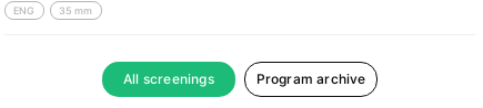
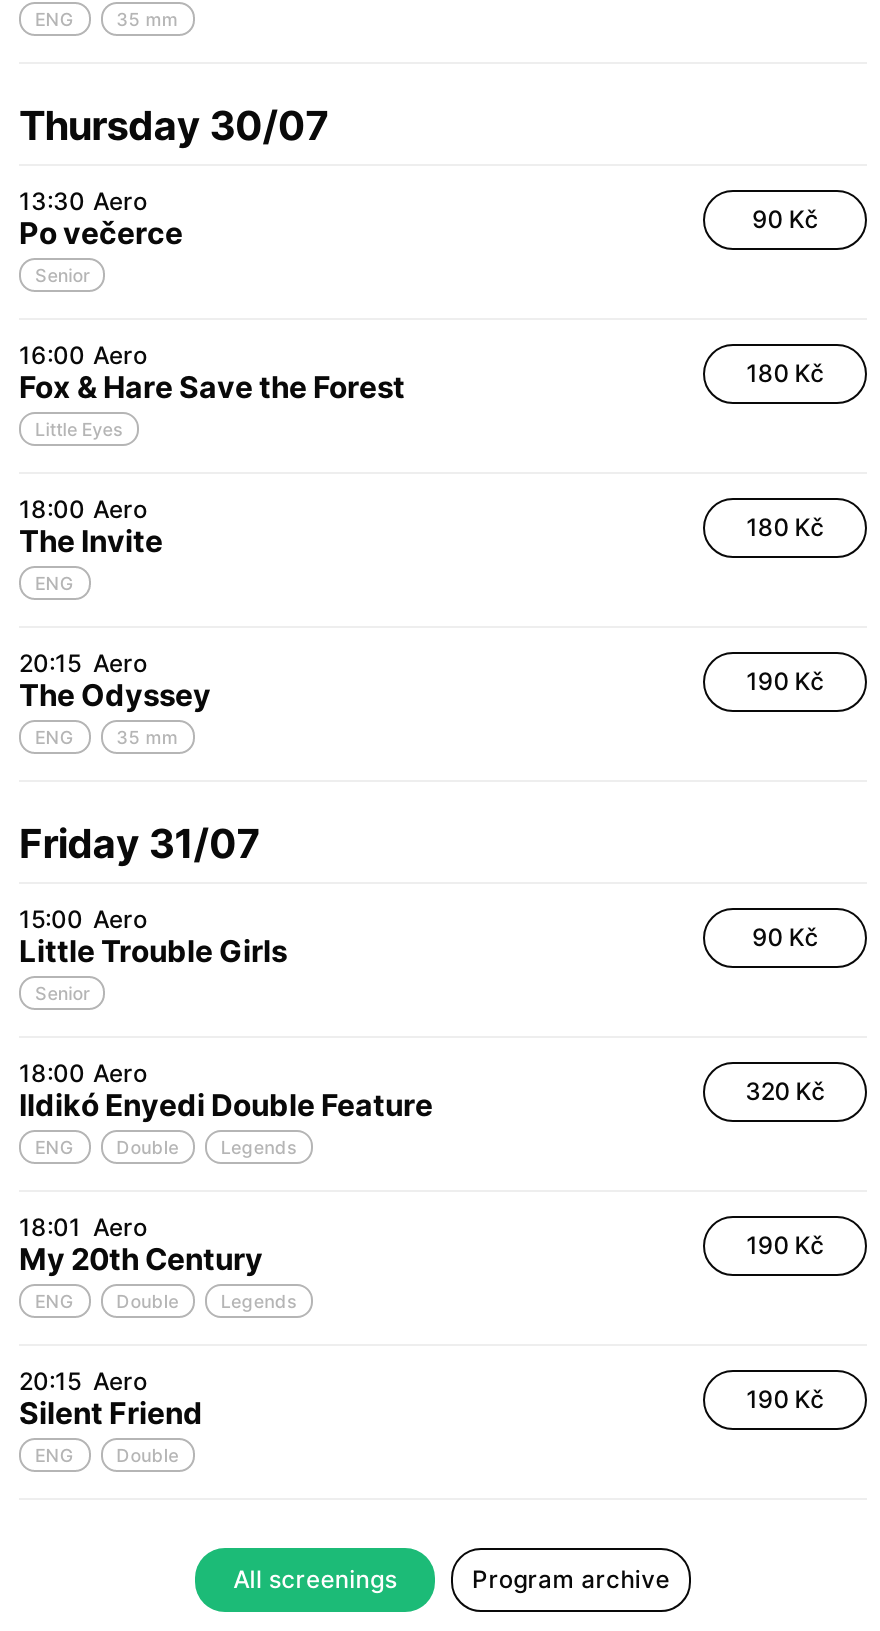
none -> [19,102,329,286] Thursday 30/07 | 13:30 Aero | Po večerce | Senior
none -> [19,340,405,440] 16:00 Aero | Fox & Hare Save the Forest | Little Eyes
none -> [19,494,163,594] 18:00 Aero | The Invite | ENG
none -> [19,648,211,748] 20:15 Aero | The Odyssey | ENG | 35 mm
none -> [19,820,287,1004] Friday 31/07 | 15:00 Aero | Little Trouble Girls | Senior
none -> [19,1058,433,1158] 18:00 Aero | Ildikó Enyedi Double Feature | ENG | Double | Legends
none -> [19,1212,297,1312] 18:01 Aero | My 20th Century | ENG | Double | Legends
none -> [19,1366,203,1466] 20:15 Aero | Silent Friend | ENG | Double
none -> [745,1076,825,1106] 320 Kč
none -> [746,358,824,388] 180 Kč
none -> [746,512,824,542] 180 Kč
none -> [746,666,824,696] 190 Kč
none -> [746,1230,824,1260] 190 Kč
none -> [746,1384,824,1414] 190 Kč
none -> [752,204,818,234] 90 Kč
none -> [752,922,818,952] 90 Kč

